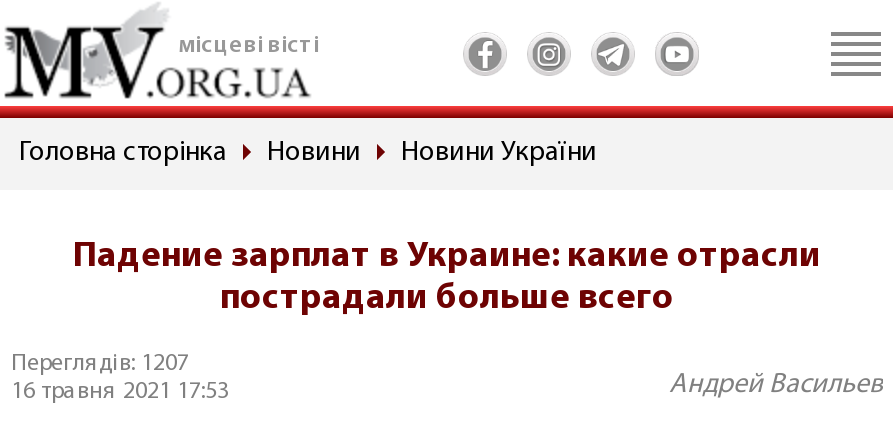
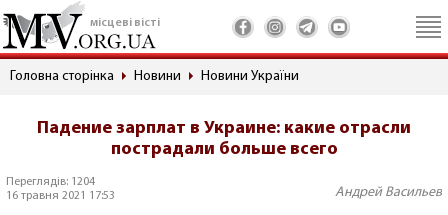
[11,352,189,376] Переглядів: 1207 -> [6,176,95,188] Переглядів: 1204

